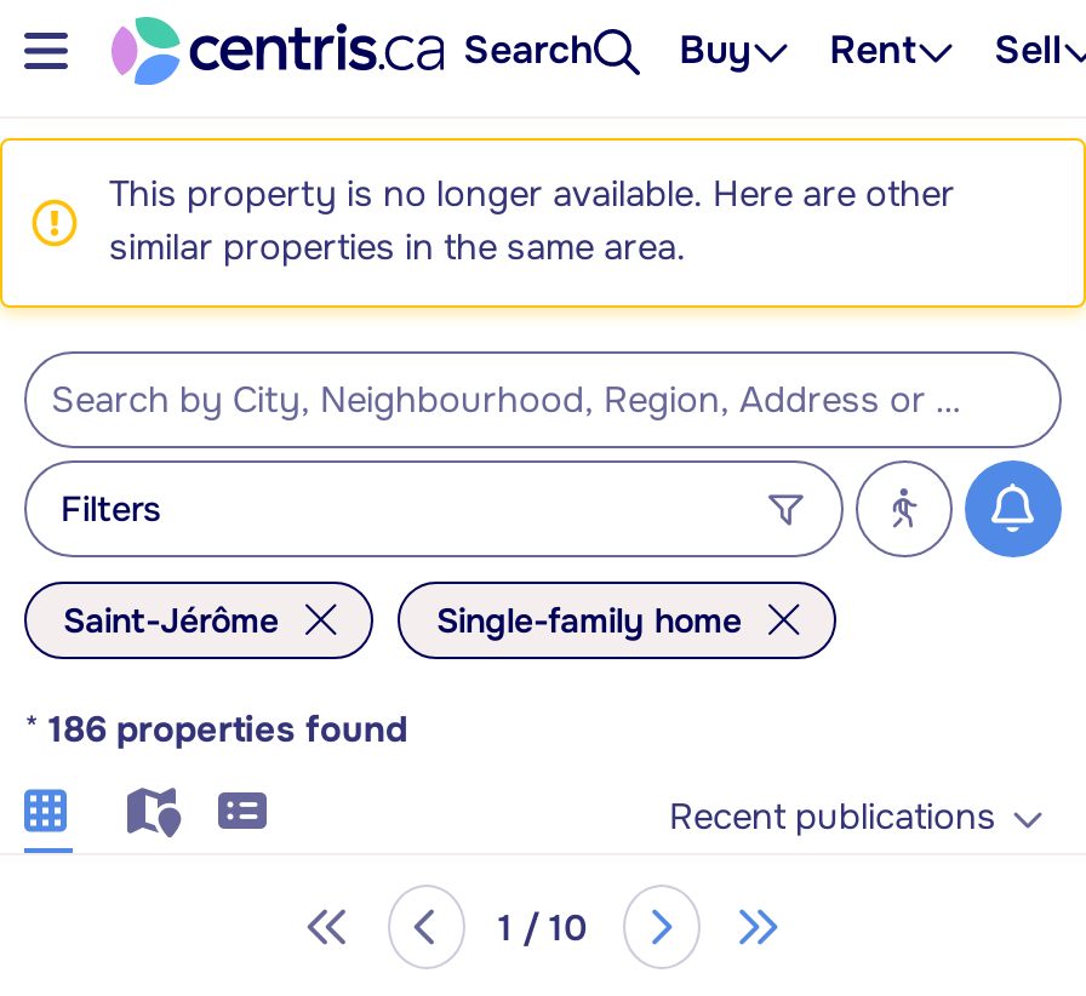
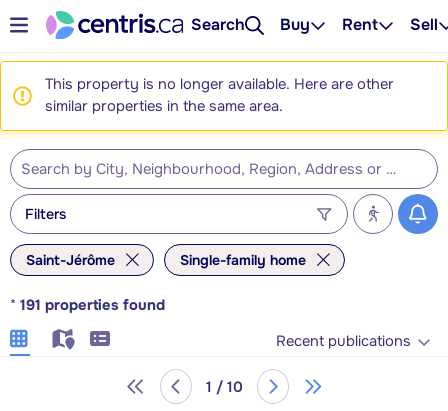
[24,708,407,754] * 186 properties found -> [10,296,165,315] * 191 properties found

